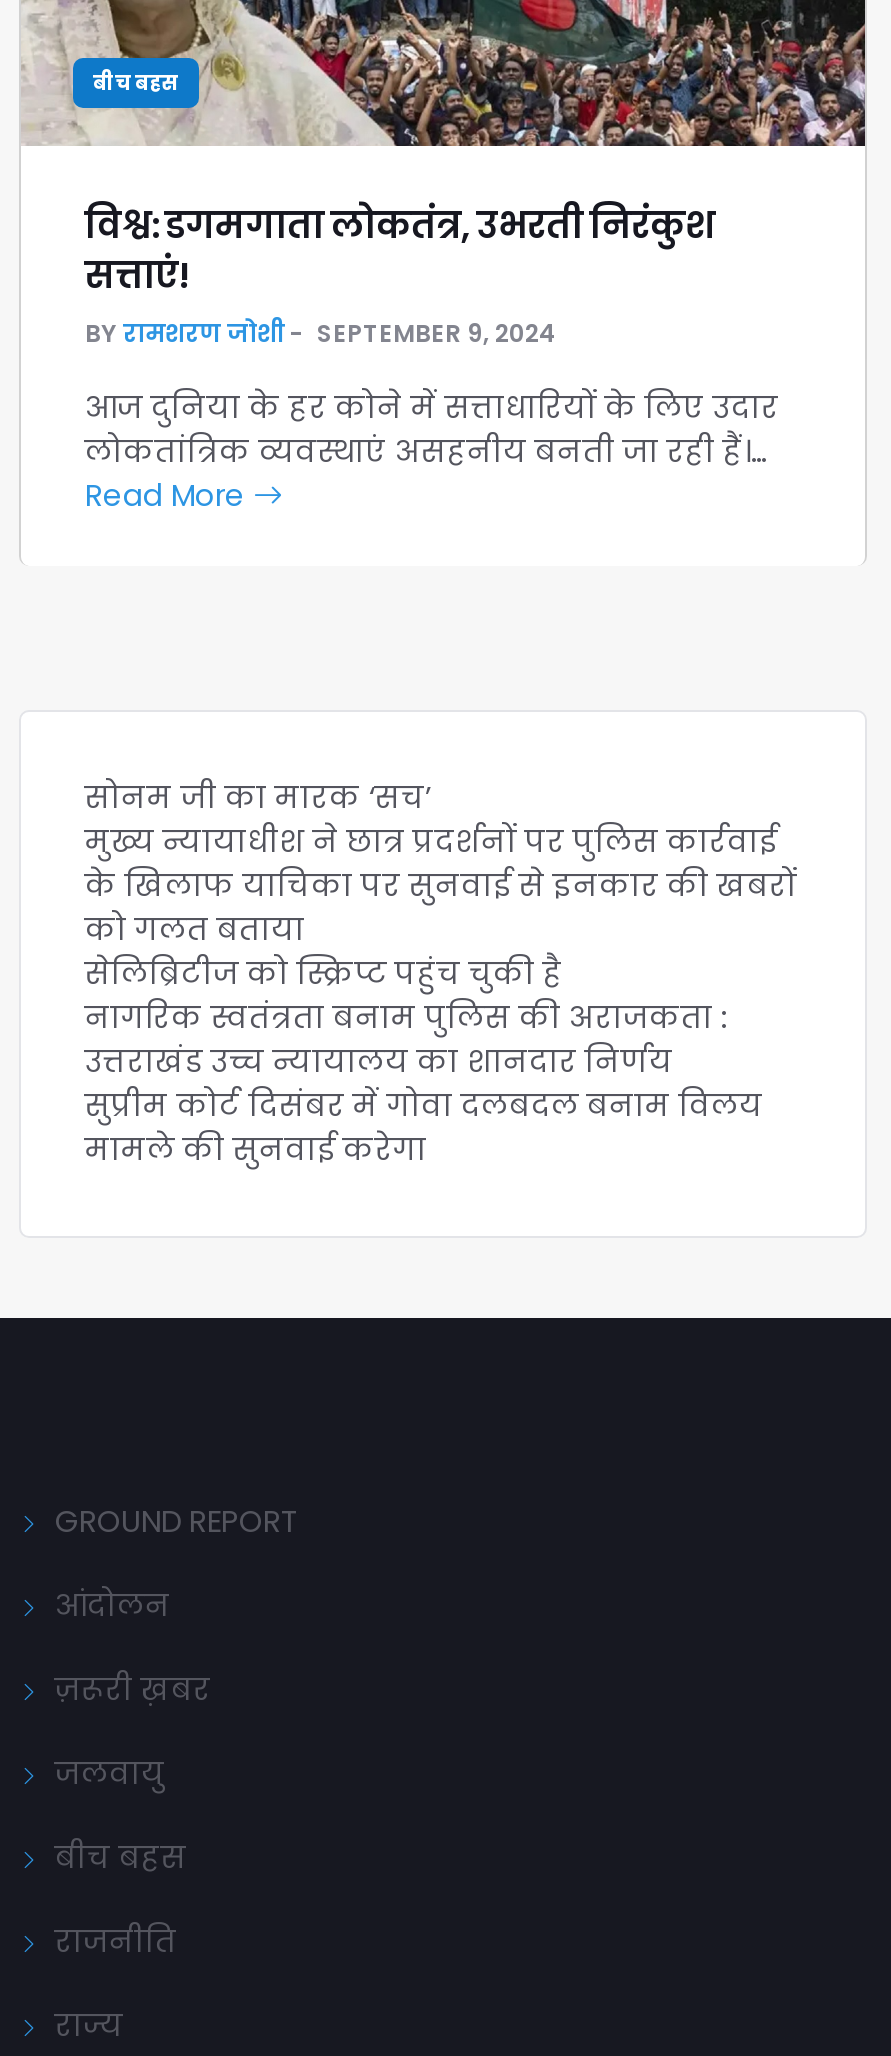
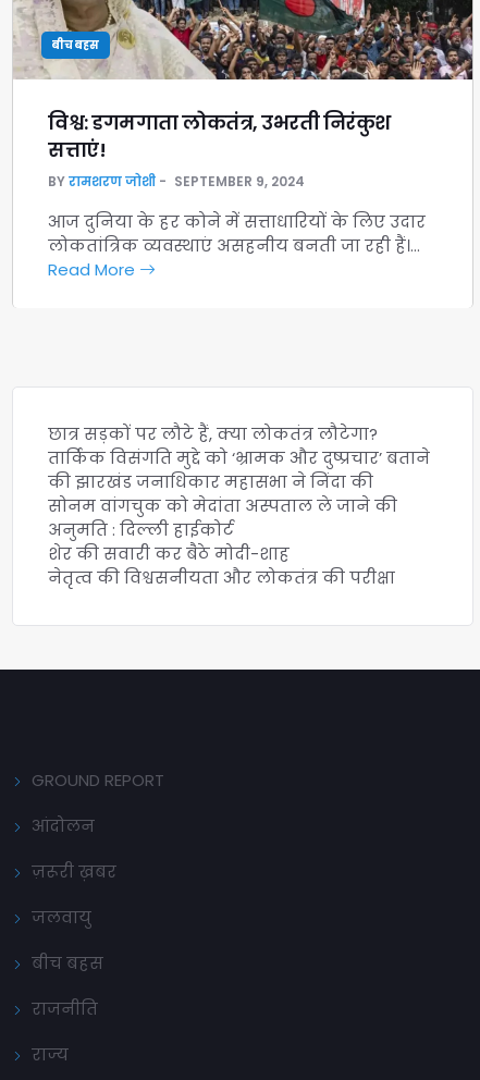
[85,776,797,1170] सोनम जी का मारक ‘सच’ | मुख्य न्यायाधीश ने छात्र प्रदर्शनों पर पुलिस कार्रवाई | के खिलाफ याचिका पर सुनवाई से इनकार की खबरों | को गलत बताया | सेलिब्रिटीज को स्क्रिप्ट पहुंच चुकी है | नागरिक स्वतंत्रता बनाम पुलिस की अराजकता : | उत्तराखंड उच्च न्यायालय का शानदार निर्णय | सुप्रीम कोर्ट दिसंबर में गोवा दलबदल बनाम विलय | मामले की सुनवाई करेगा -> [48,422,430,589] छात्र सड़कों पर लौटे हैं, क्या लोकतंत्र लौटेगा? | तार्किक विसंगति मुद्दे को ‘भ्रामक और दुष्प्रचार’ बताने | की झारखंड जनाधिकार महासभा ने निंदा की | सोनम वांगचुक को मेदांता अस्पताल ले जाने की | अनुमति : दिल्ली हाईकोर्ट | शेर की सवारी कर बैठे मोदी-शाह | नेतृत्व की विश्वसनीयता और लोकतंत्र की परीक्षा

